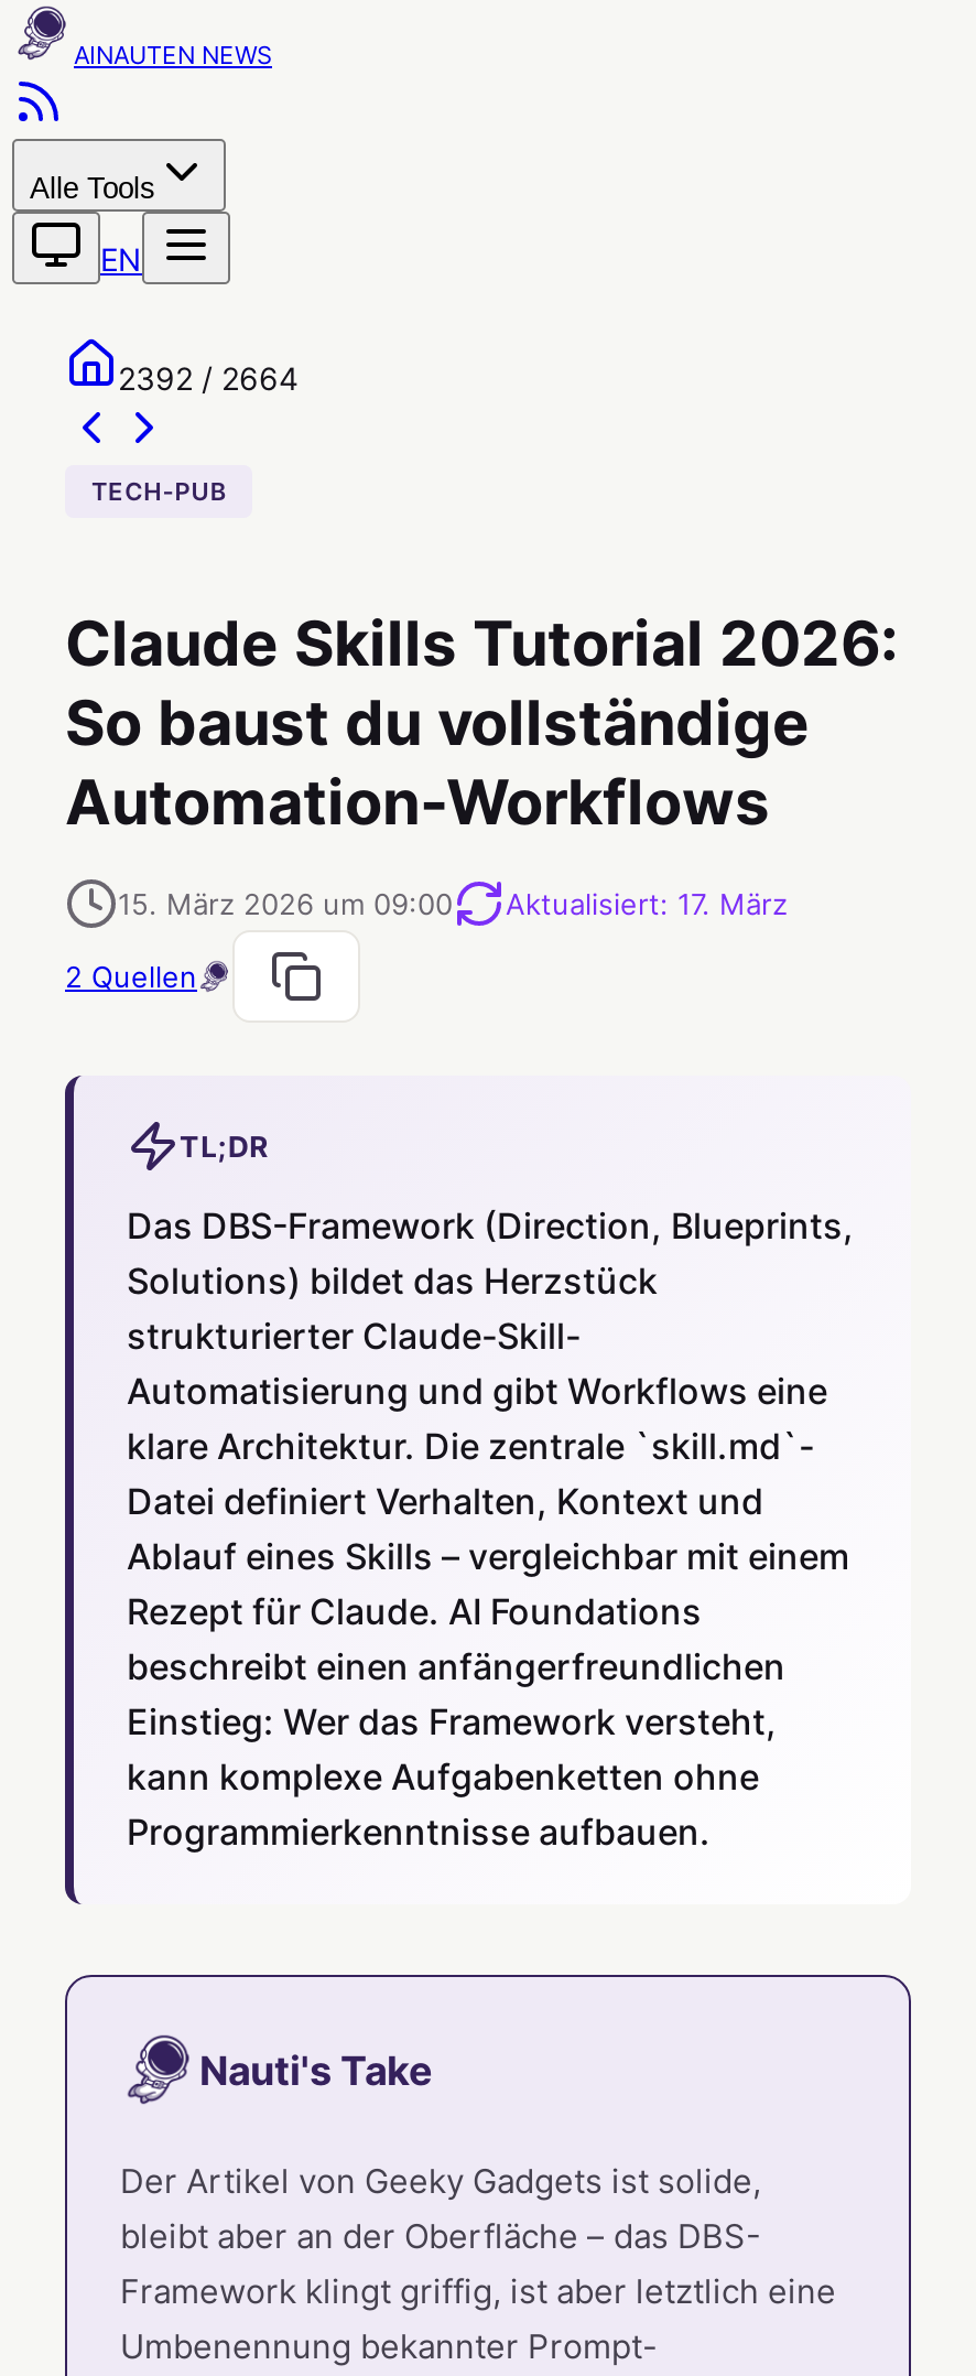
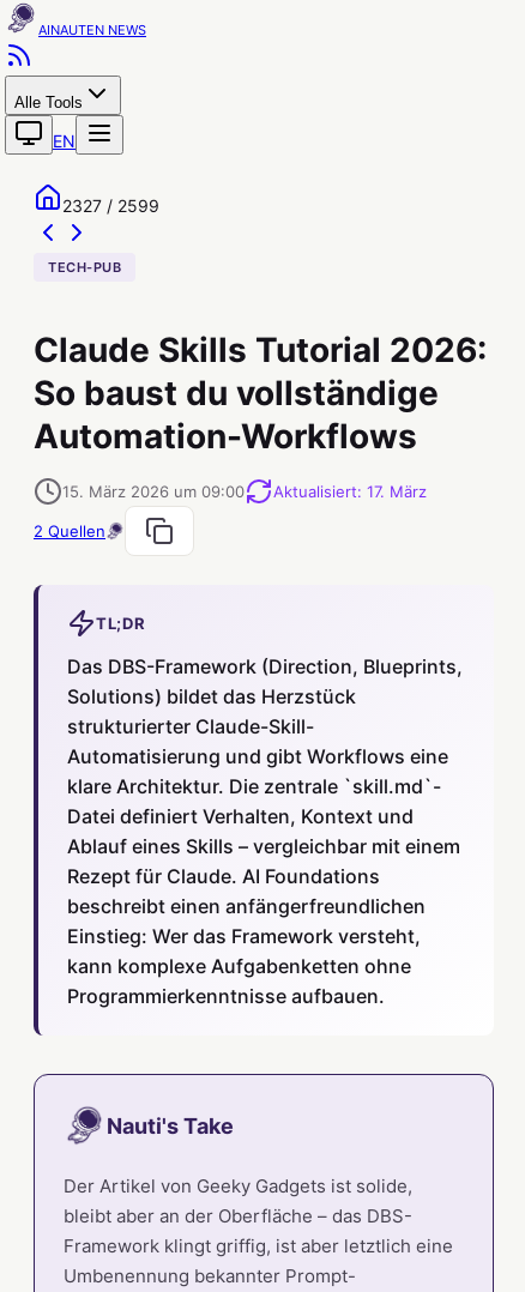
[118,359,299,397] 2392 / 2664 -> [62,195,159,216] 2327 / 2599

